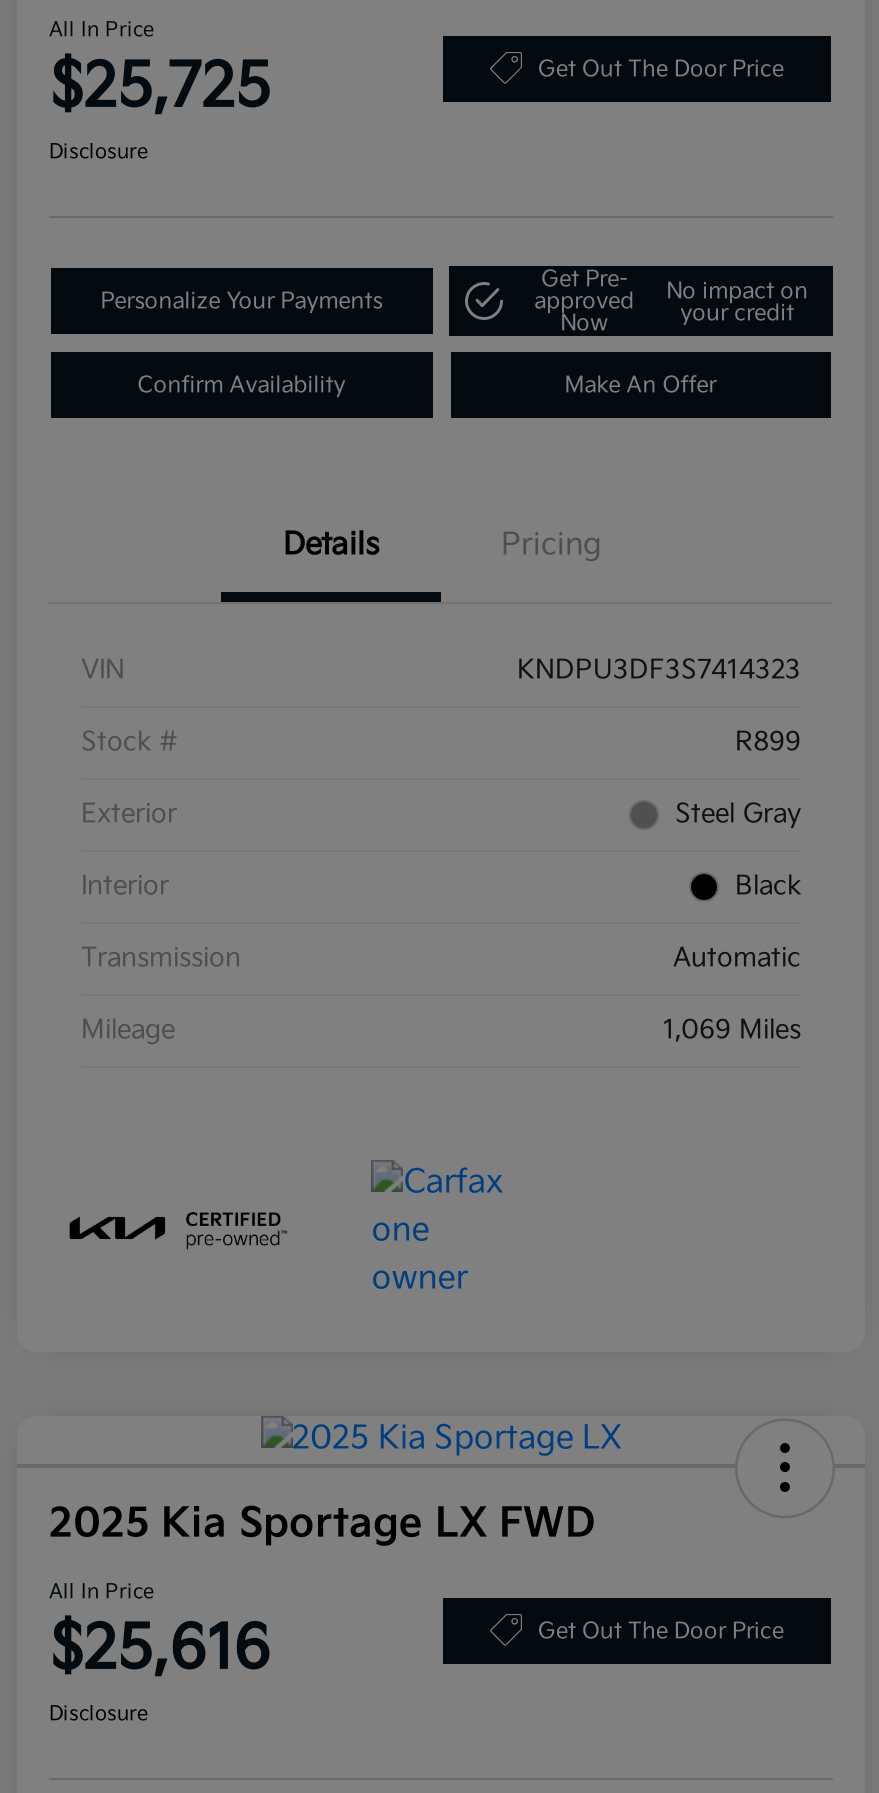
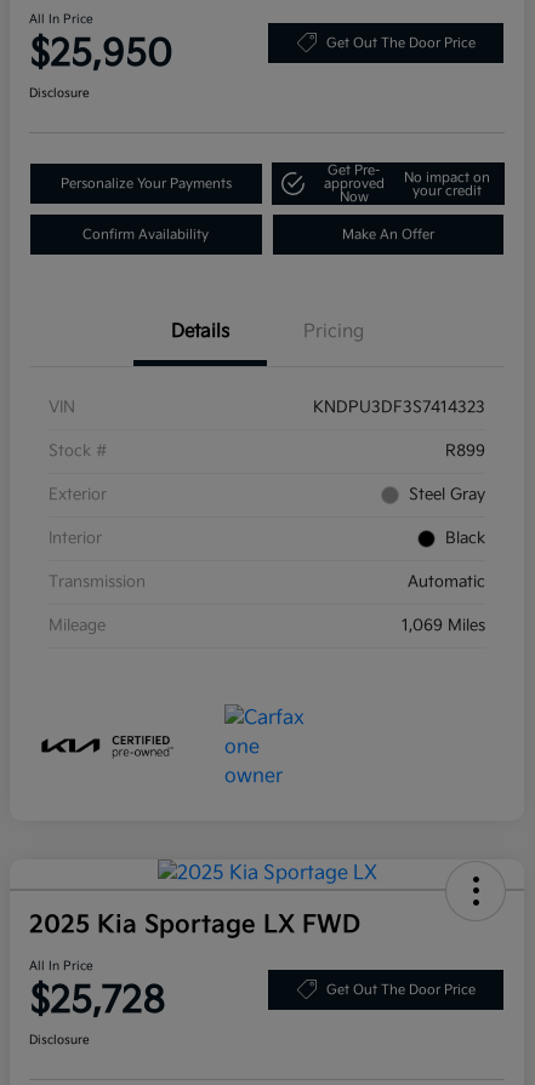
[49,52,271,124] $25,725 -> [29,33,172,77] $25,950
[49,1614,271,1686] $25,616 -> [29,980,165,1023] $25,728

